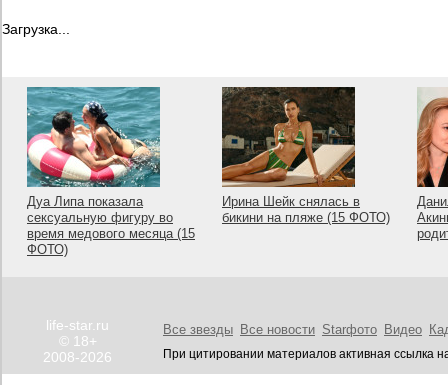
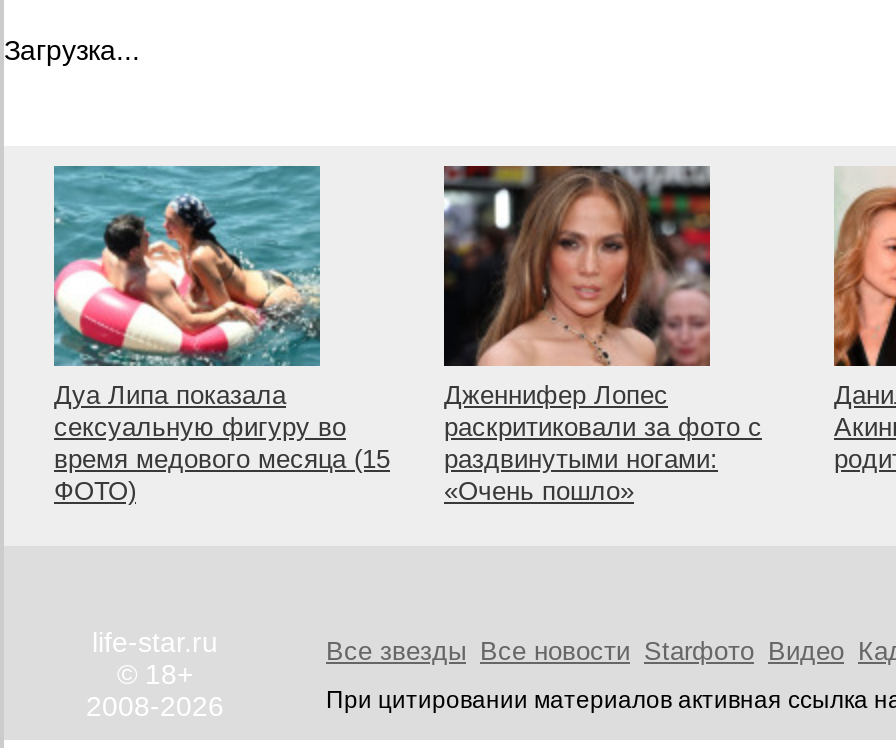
[221,86,390,225] [image] | Ирина Шейк снялась в | бикини на пляже (15 ФОТО) -> [442,166,762,506] [image] | Дженнифер Лопес | раскритиковали за фото с | раздвинутыми ногами: | «Очень пошло»

